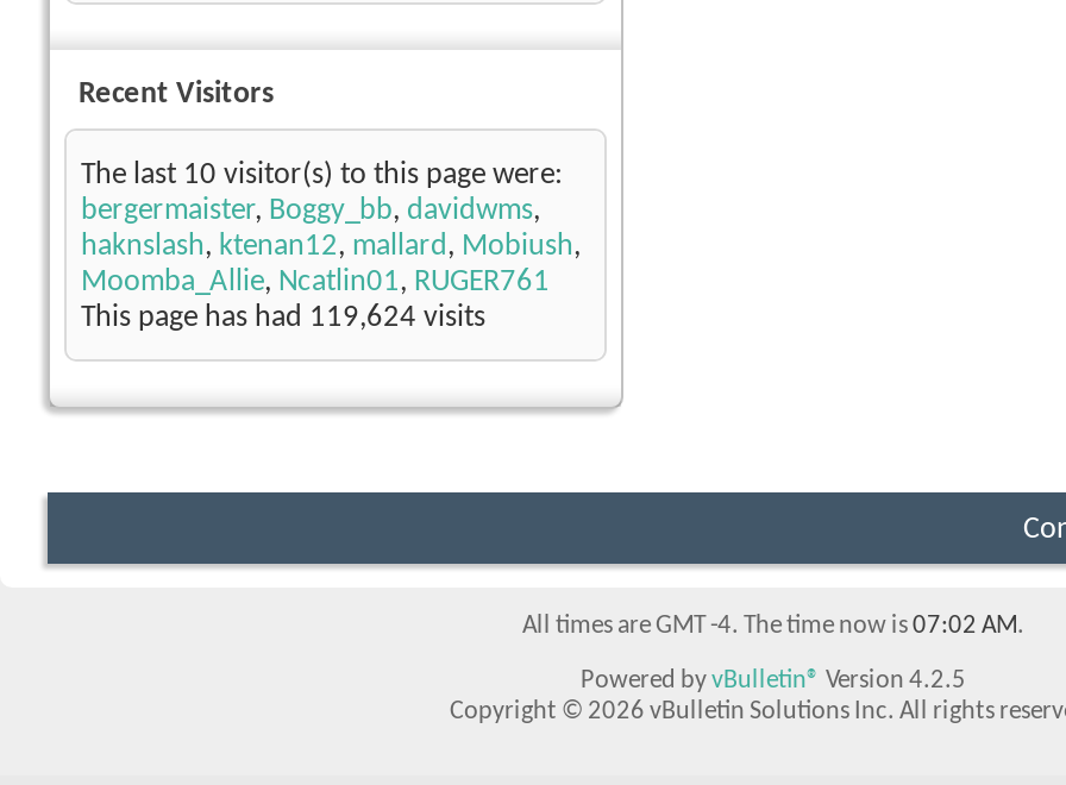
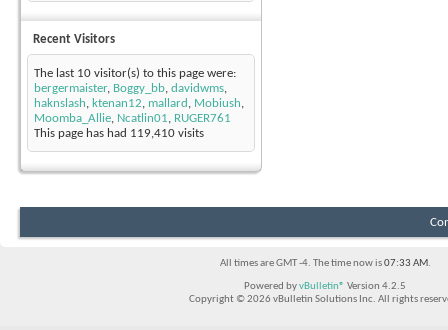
[81,303,485,334] This page has had 119,624 visits -> [34,127,204,140] This page has had 119,410 visits
[522,615,1024,641] All times are GMT -4. The time now is 07:02 AM. -> [219,258,430,269] All times are GMT -4. The time now is 07:33 AM.

